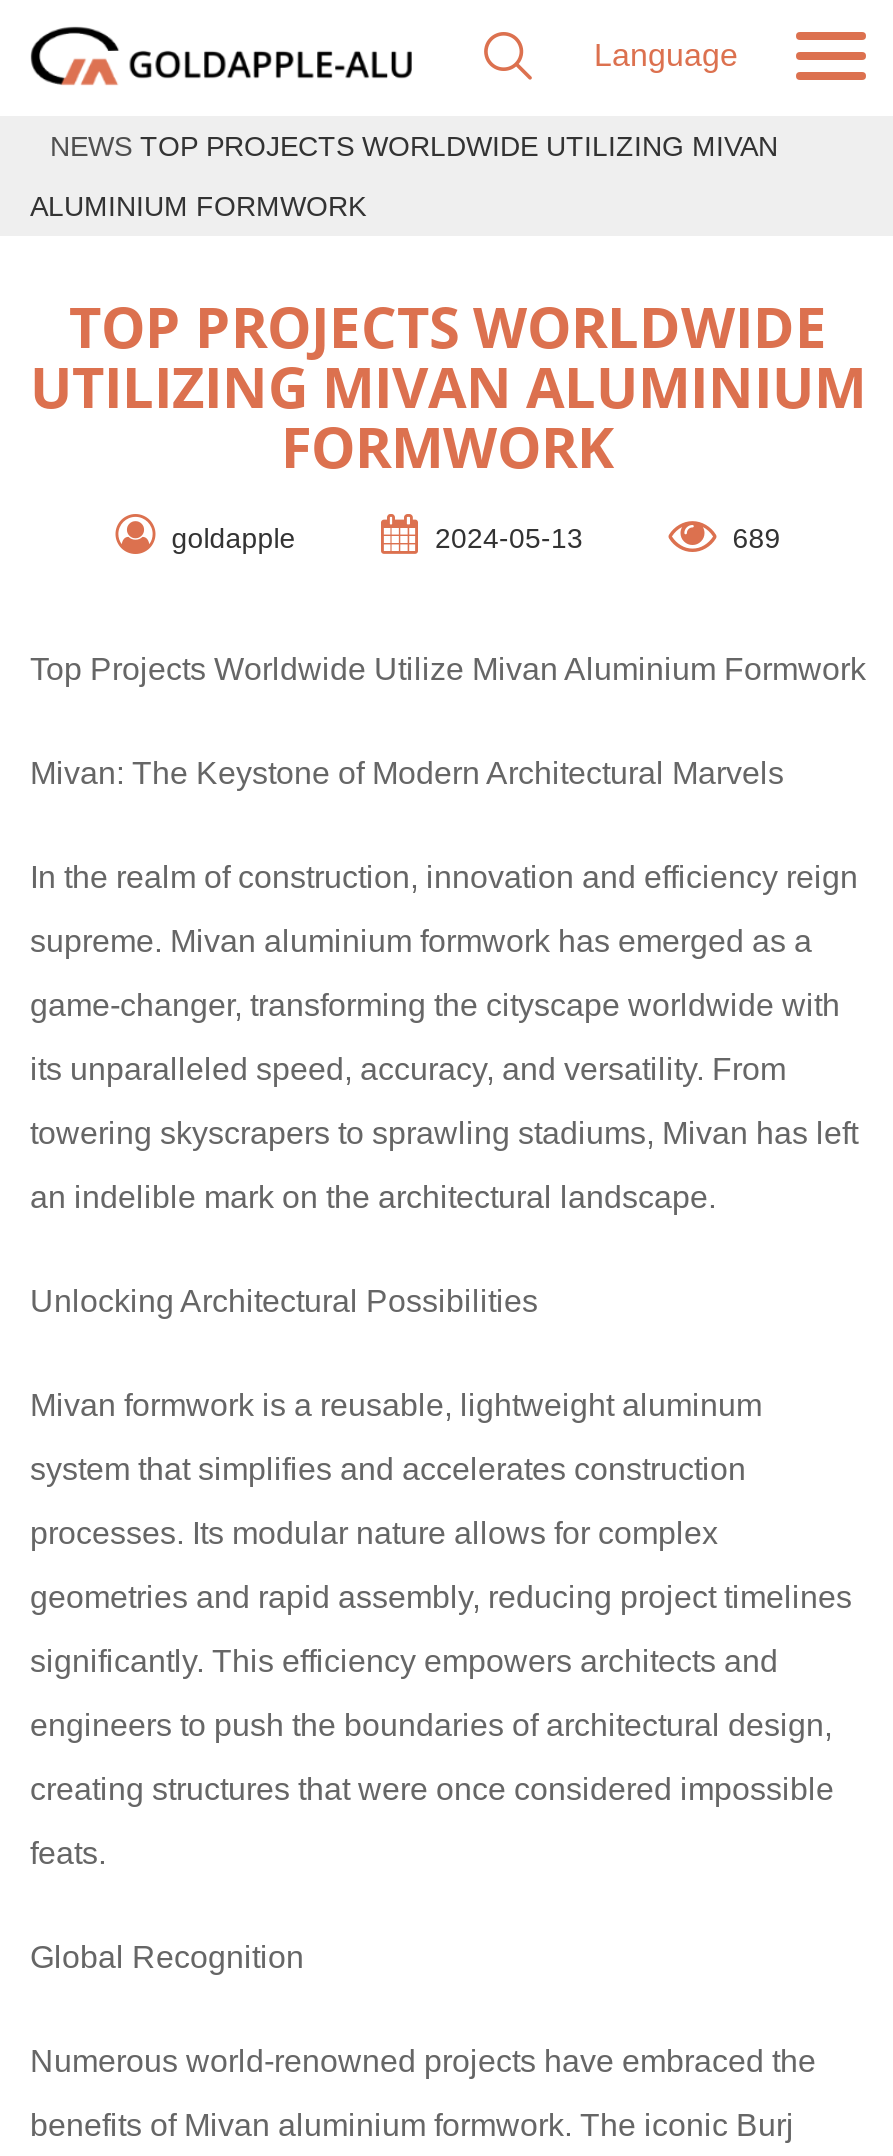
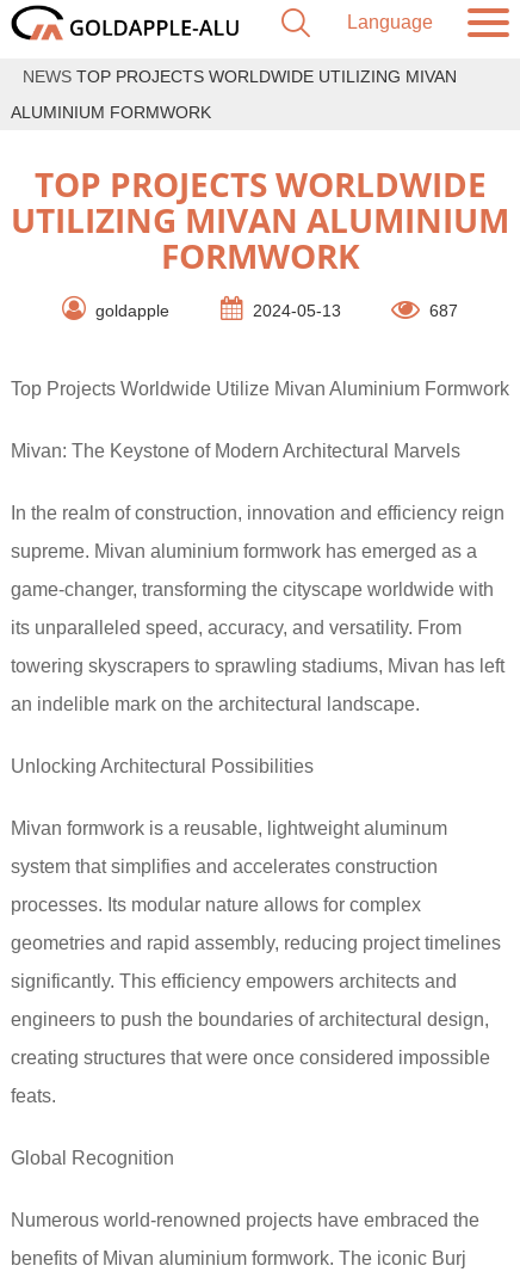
[732,521,780,553] 689 -> [430,300,458,320] 687

